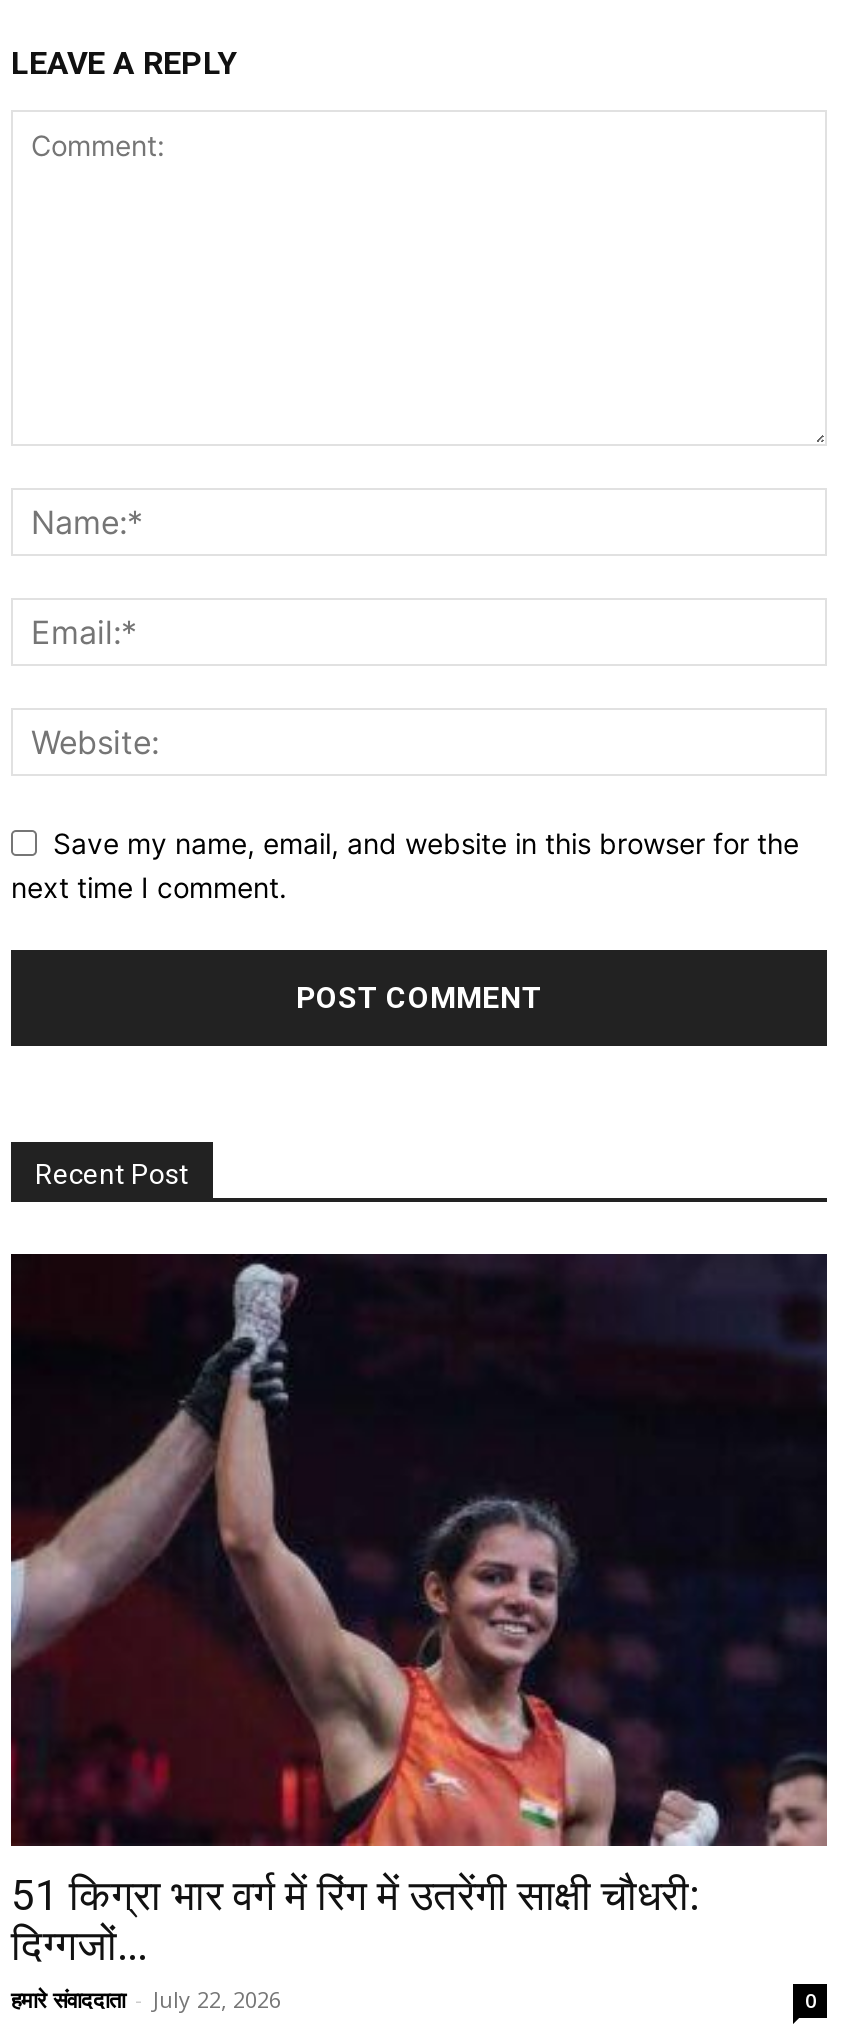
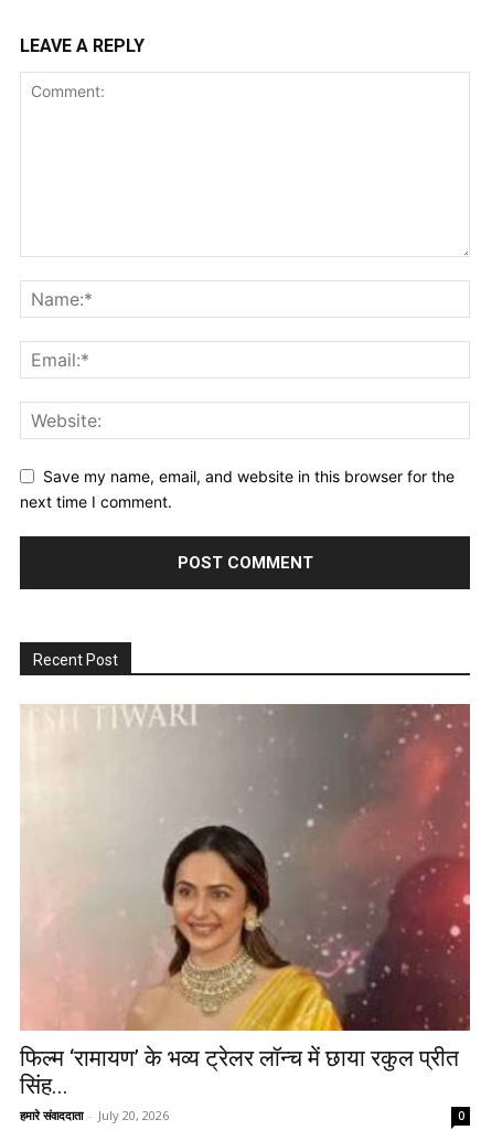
[9,1252,829,2015] [image] | 51 किग्रा भार वर्ग में रिंग में उतरेंगी साक्षी चौधरी: | दिग्गजों... | हमारे संवाददाता - July 22, 2026 -> [20,703,471,1123] [image] | फिल्म ‘रामायण’ के भव्य ट्रेलर लॉन्च में छाया रकुल प्रीत | सिंह... | हमारे संवाददाता - July 20, 2026

